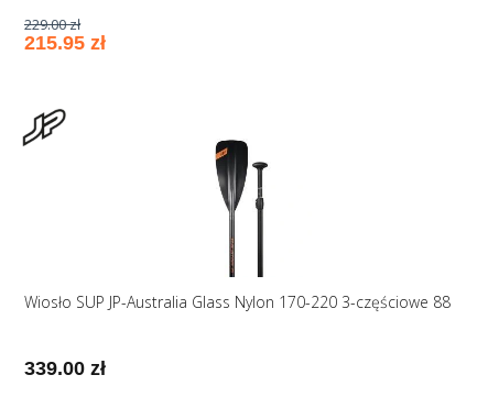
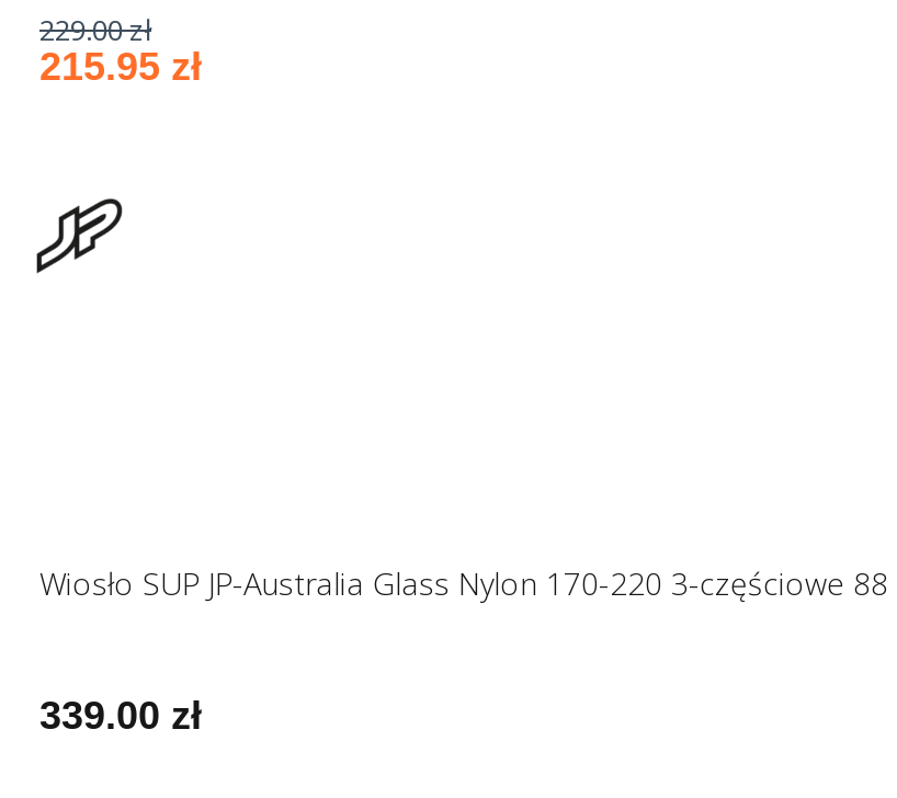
[214,139,269,278] [image] -> none

